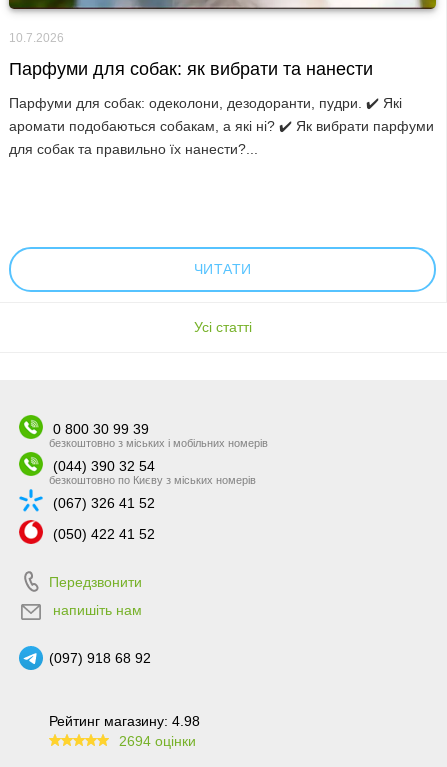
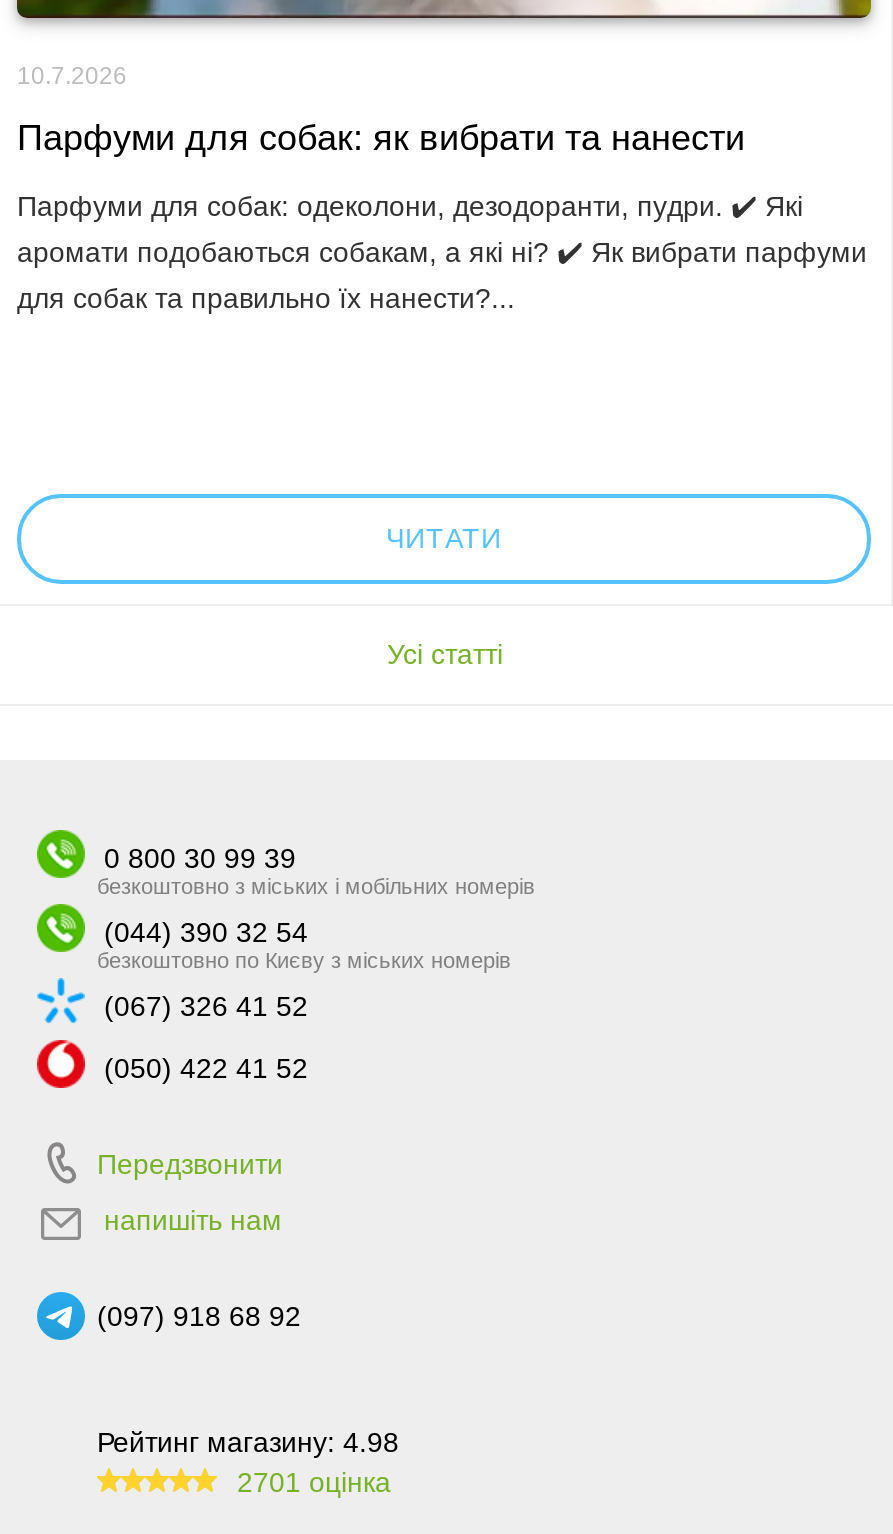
[119,733,196,749] 2694 оцінки -> [237,1466,391,1498] 2701 оцінка

